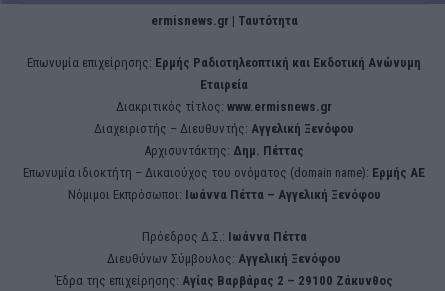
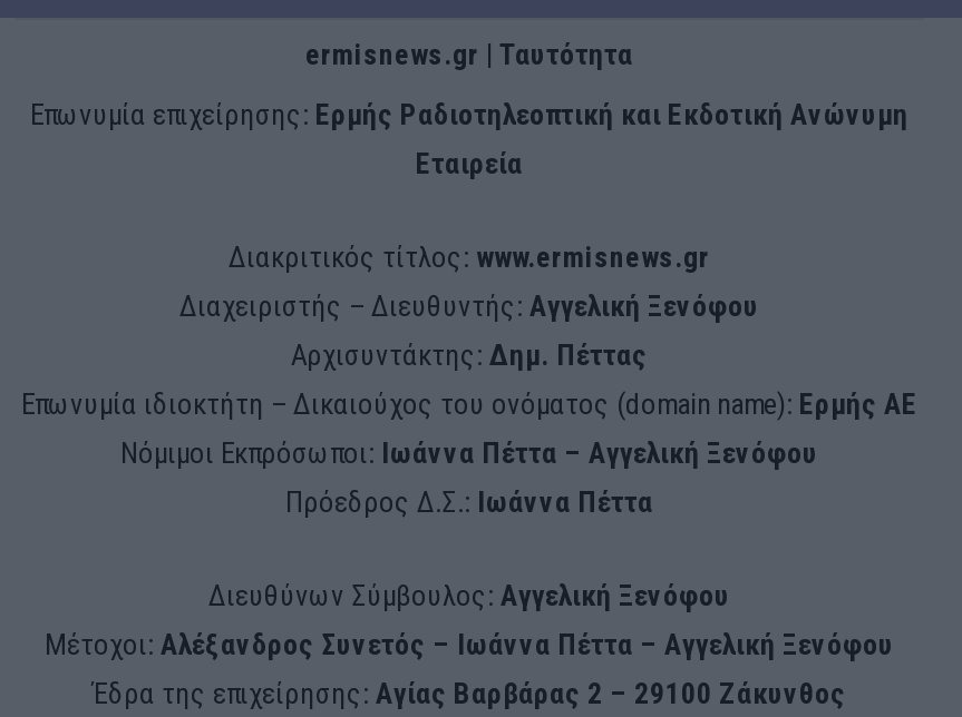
none -> [45,627,894,660] Μέτοχοι: Αλέξανδρος Συνετός – Iωάννα Πέττα – Αγγελική Ξενόφου

